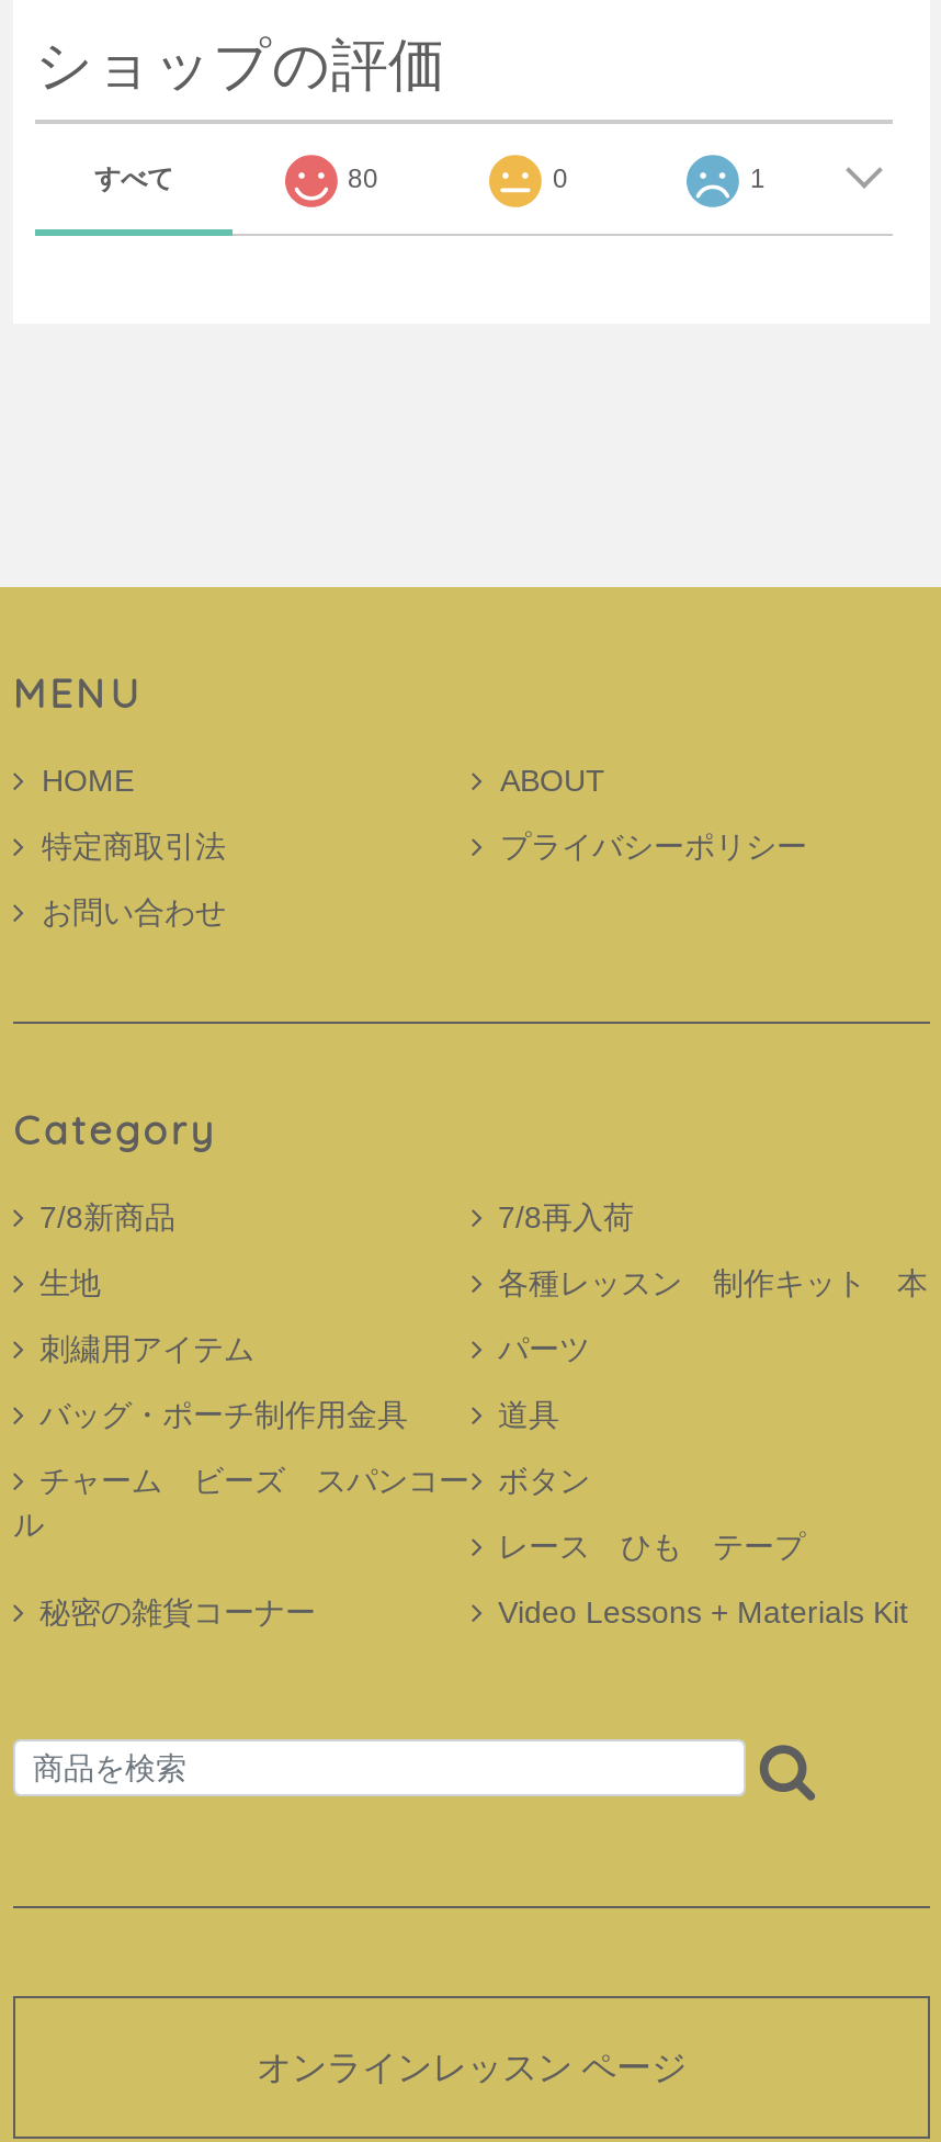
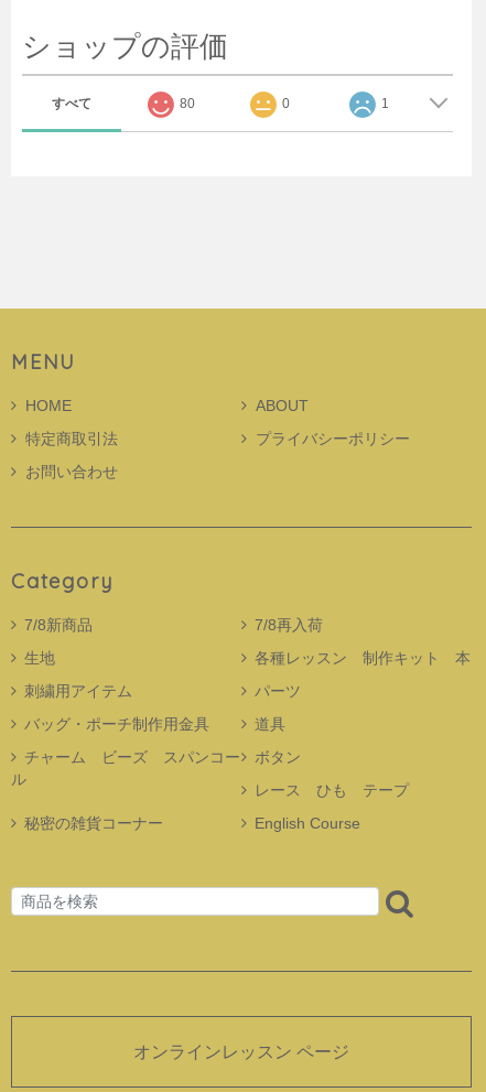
[498,1595,908,1630] Video Lessons + Materials Kit -> [255,815,360,832] English Course

